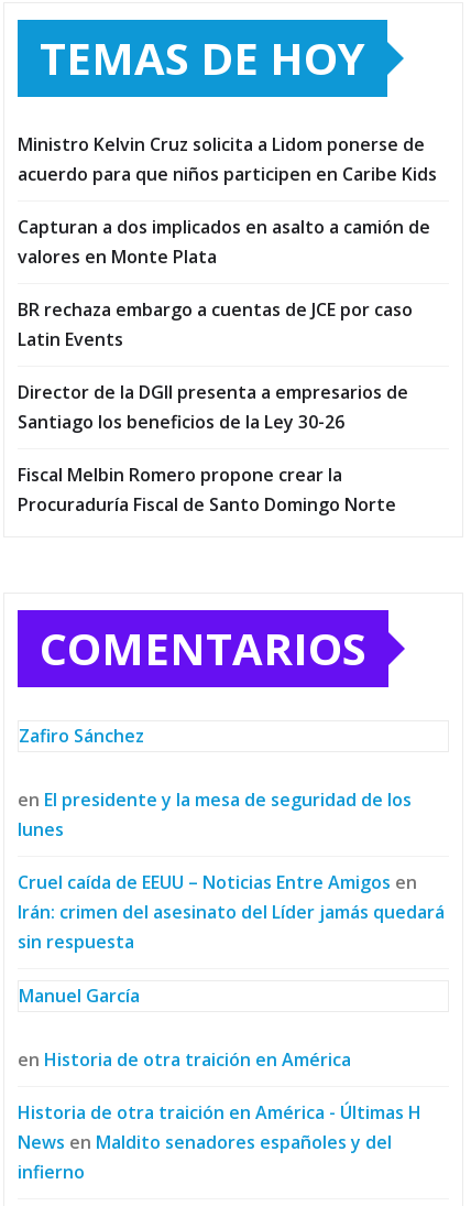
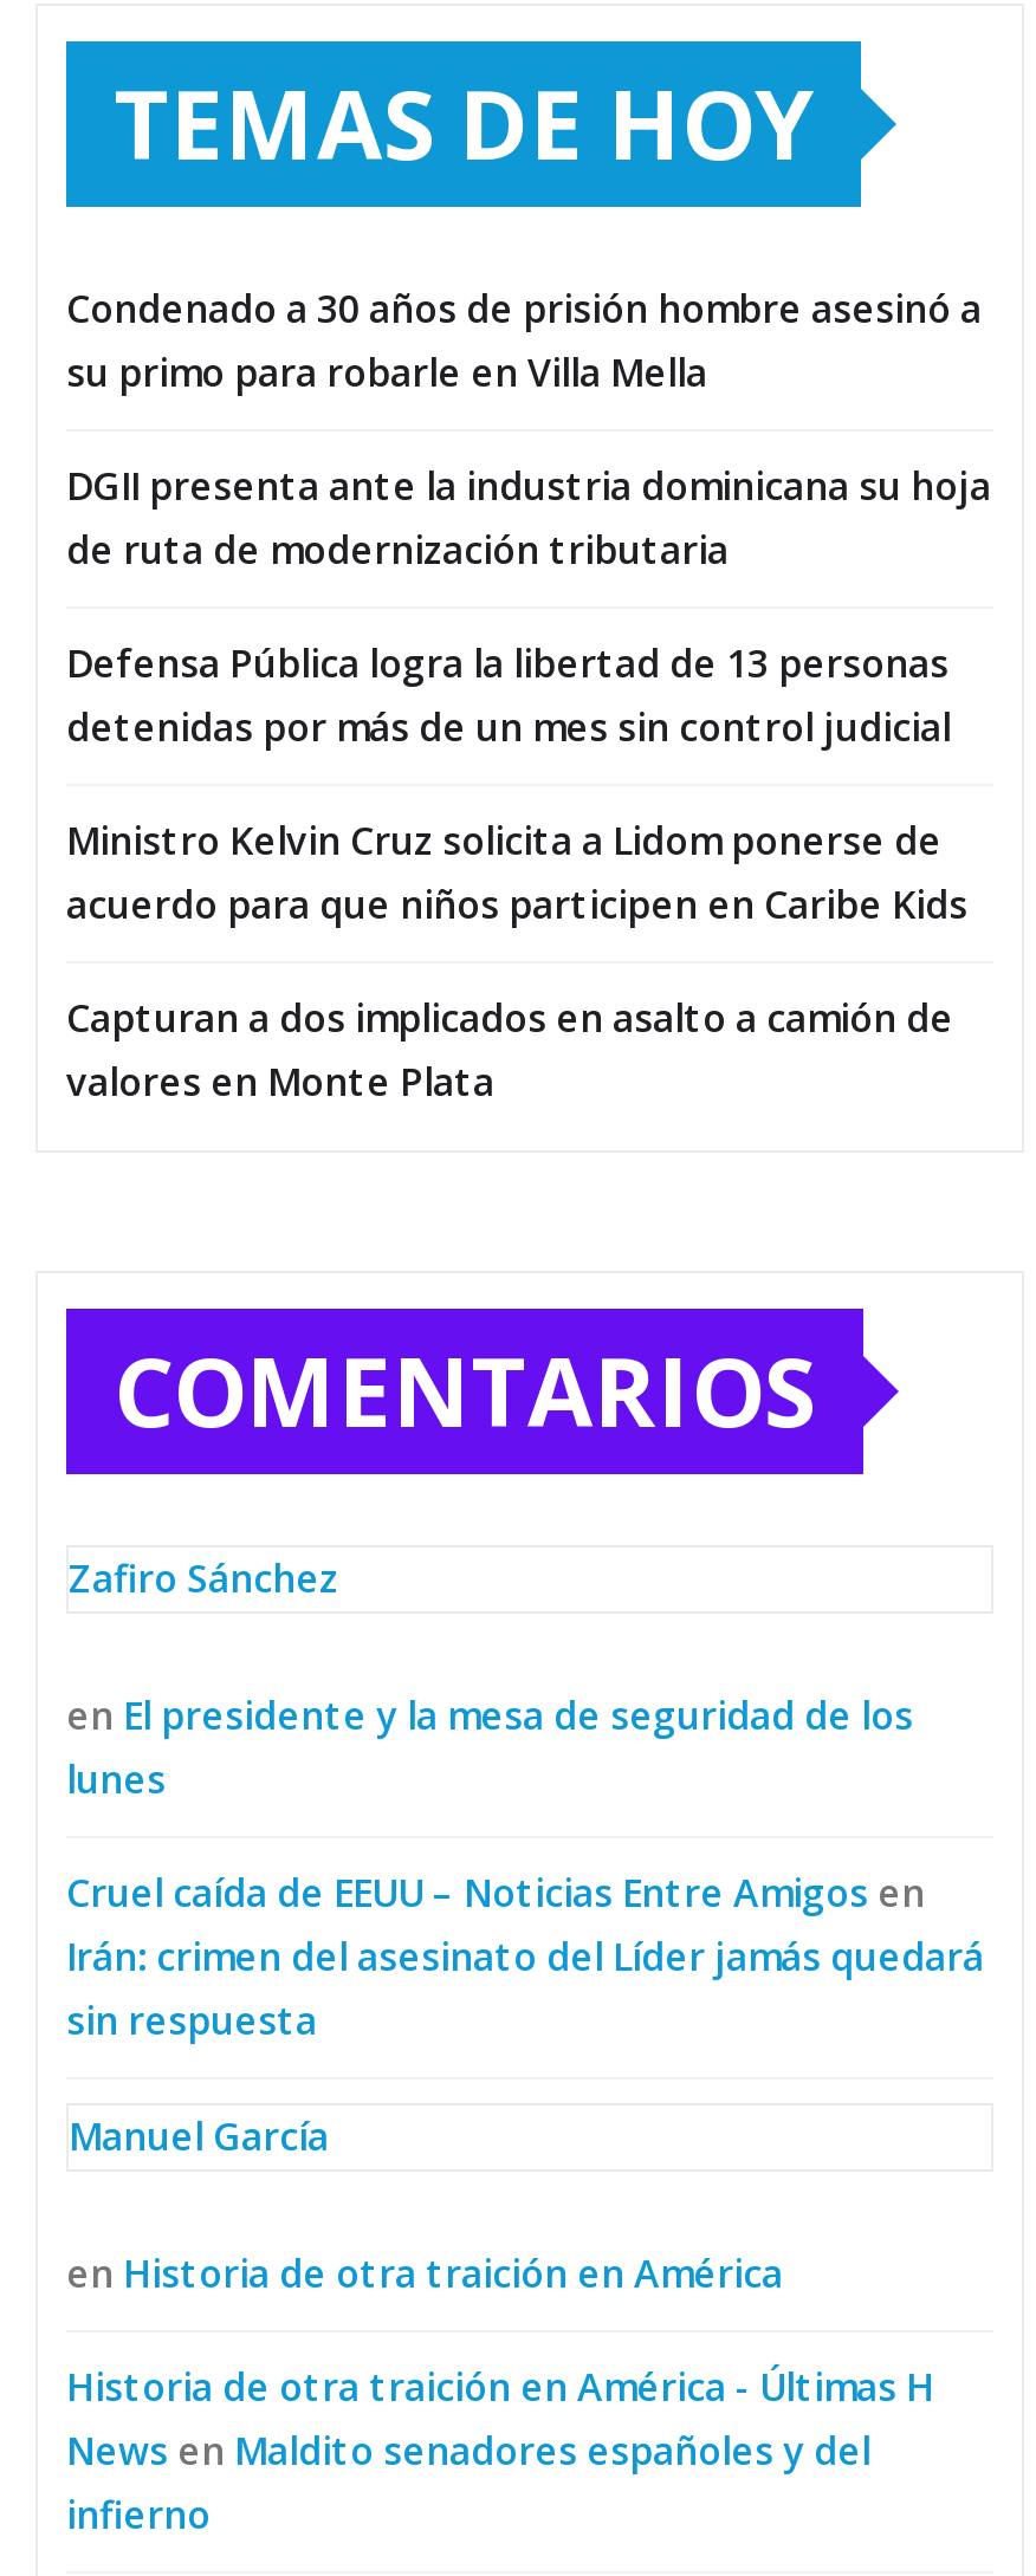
none -> [66,282,991,753] Condenado a 30 años de prisión hombre asesinó a | su primo para robarle en Villa Mella | DGII presenta ante la industria dominicana su hoja | de ruta de modernización tributaria | Defensa Pública logra la libertad de 13 personas | detenidas por más de un mes sin control judicial
moved [18,132,437,269] -> [66,814,967,1107]: Ministro Kelvin Cruz solicita a Lidom ponerse de | acuerdo para que niños participen en Caribe Kids | Capturan a dos implicados en asalto a camión de | valores en Monte Plata
[18,297,413,516] BR rechaza embargo a cuentas de JCE por caso | Latin Events | Director de la DGII presenta a empresarios de | Santiago los beneficios de la Ley 30-26 | Fiscal Melbin Romero propone crear la | Procuraduría Fiscal de Santo Domingo Norte -> none

